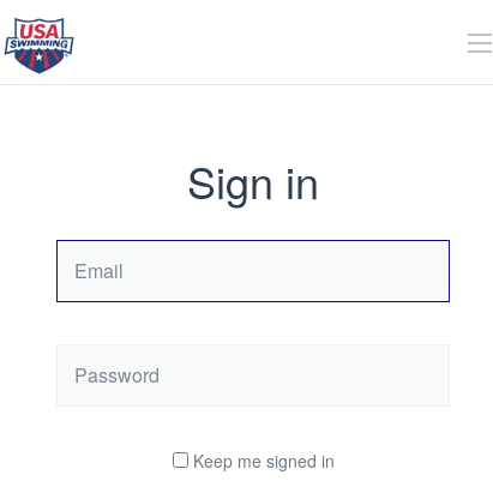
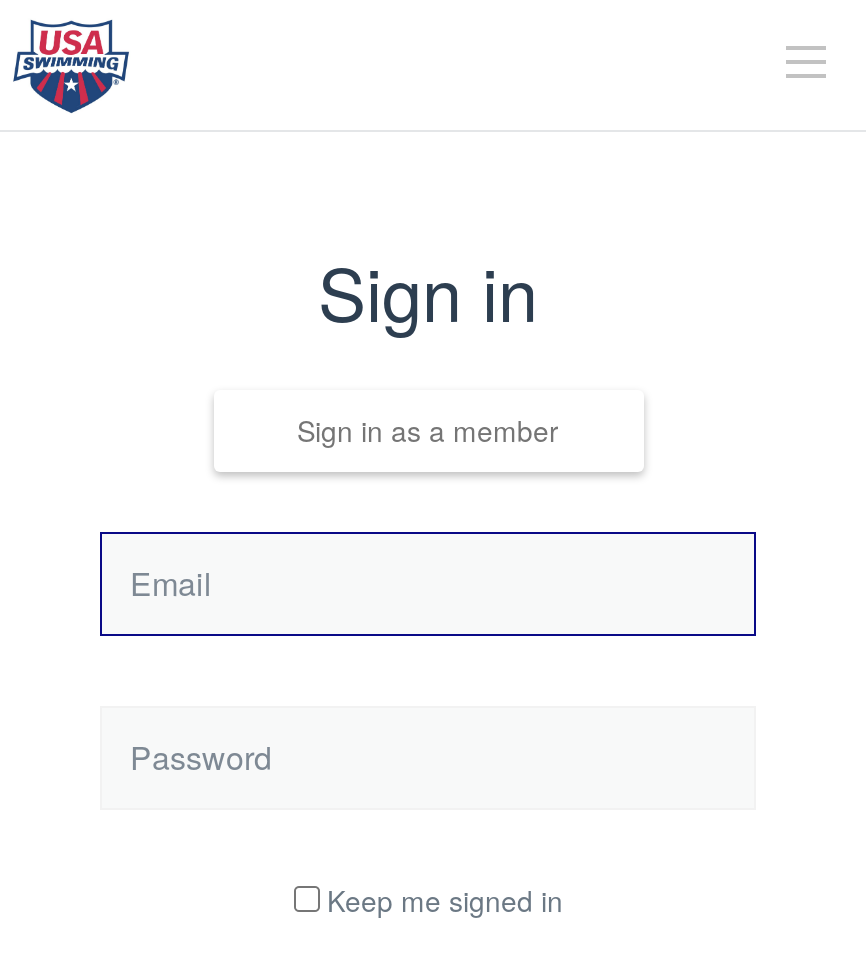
none -> [297,410,559,450] Sign in as a member

